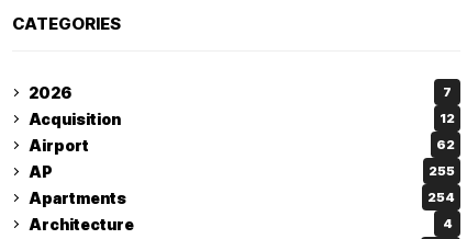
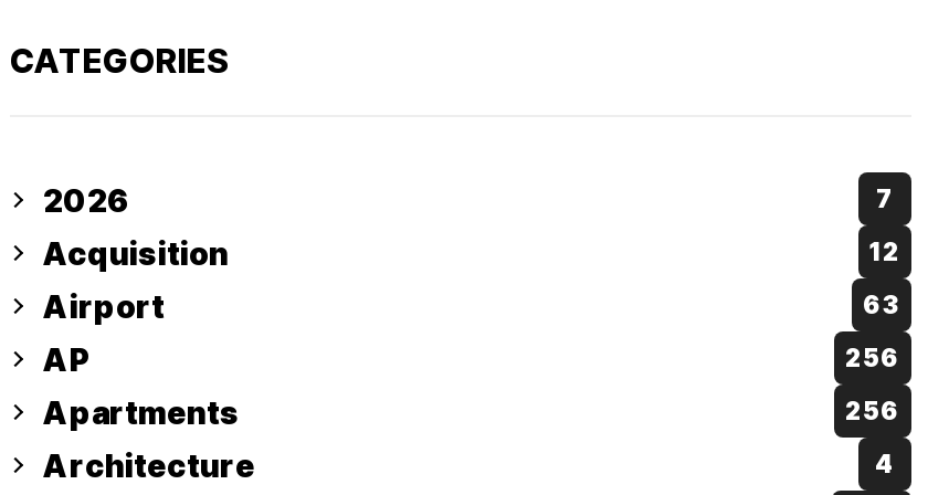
[436,137,455,153] 62 -> [863,290,900,321] 63
[429,164,455,179] 255 -> [845,343,900,374] 256
[427,190,455,205] 254 -> [845,396,900,427] 256

